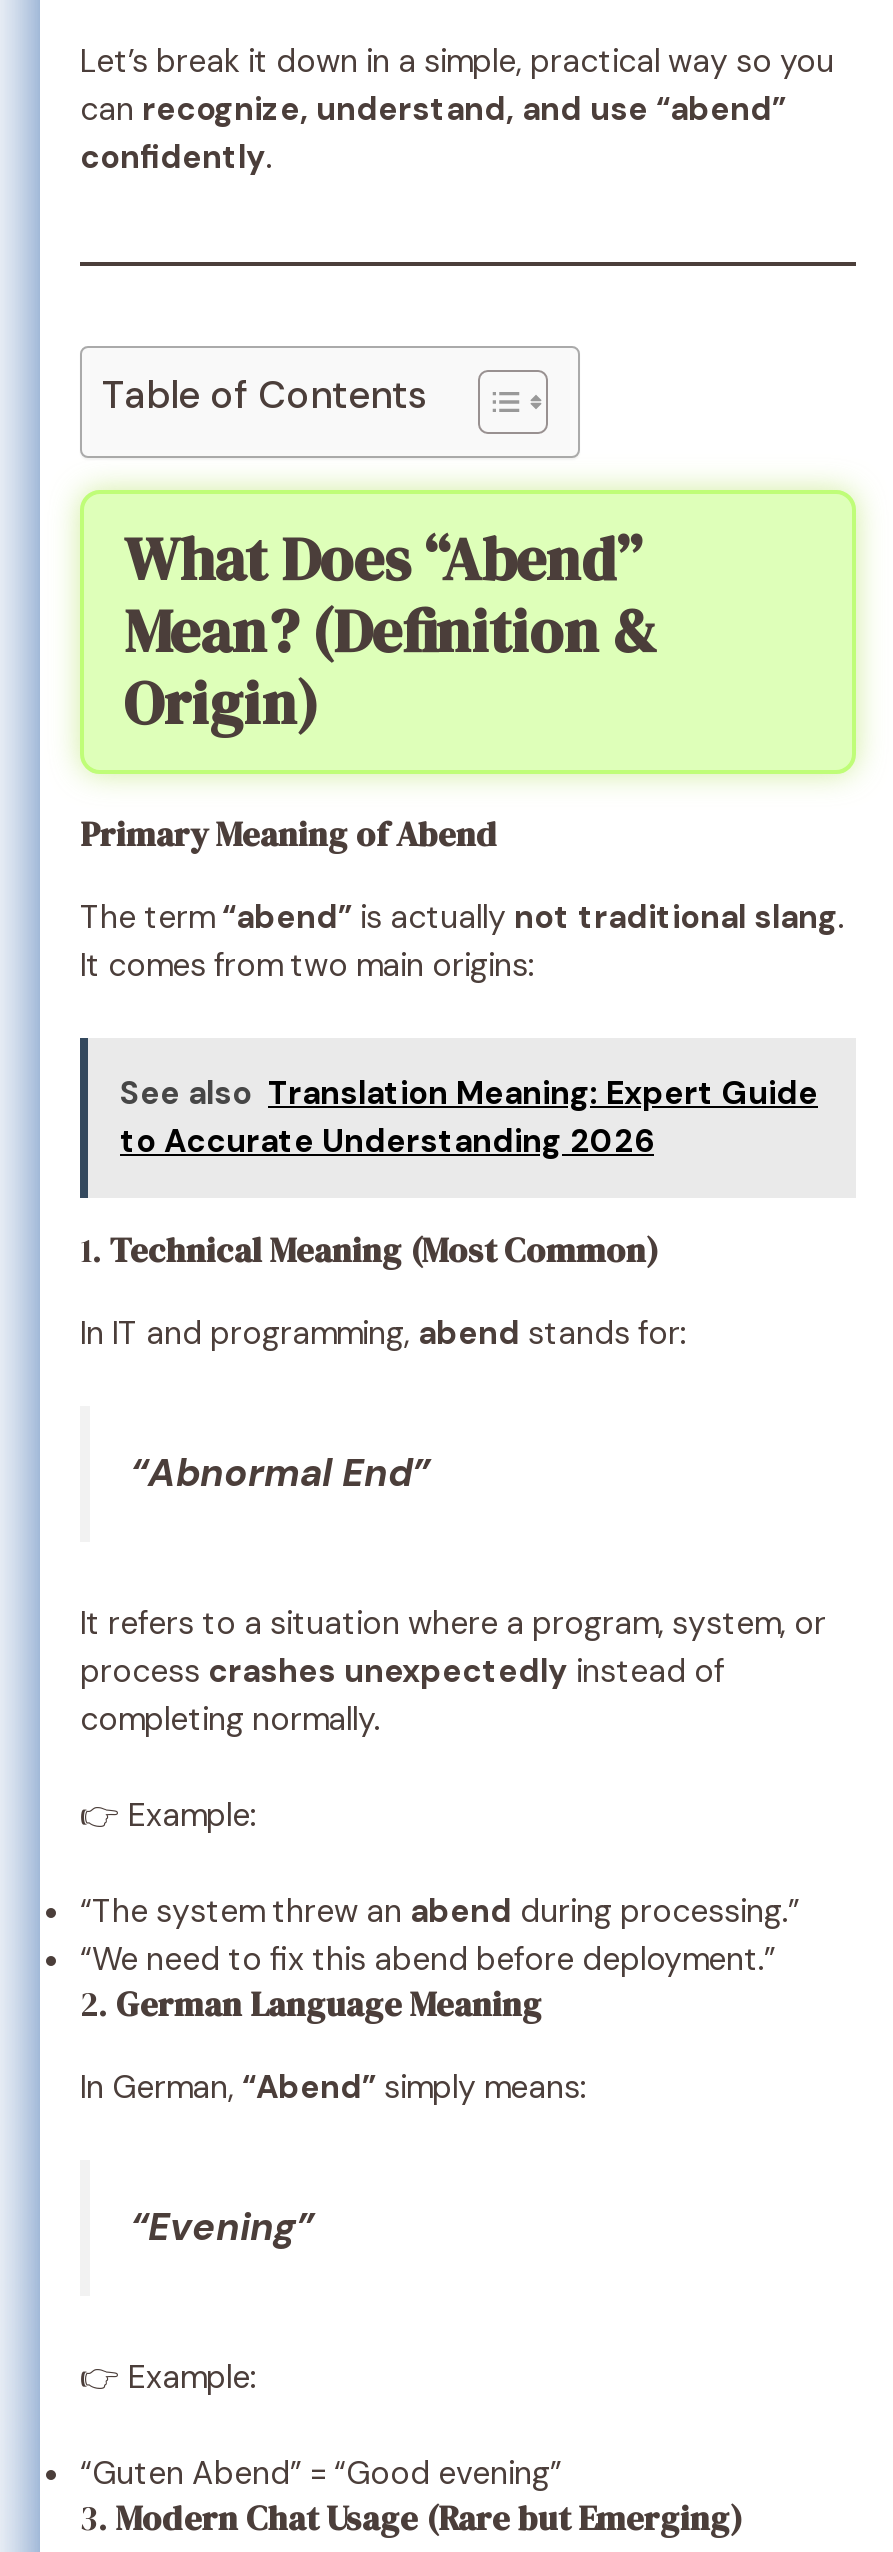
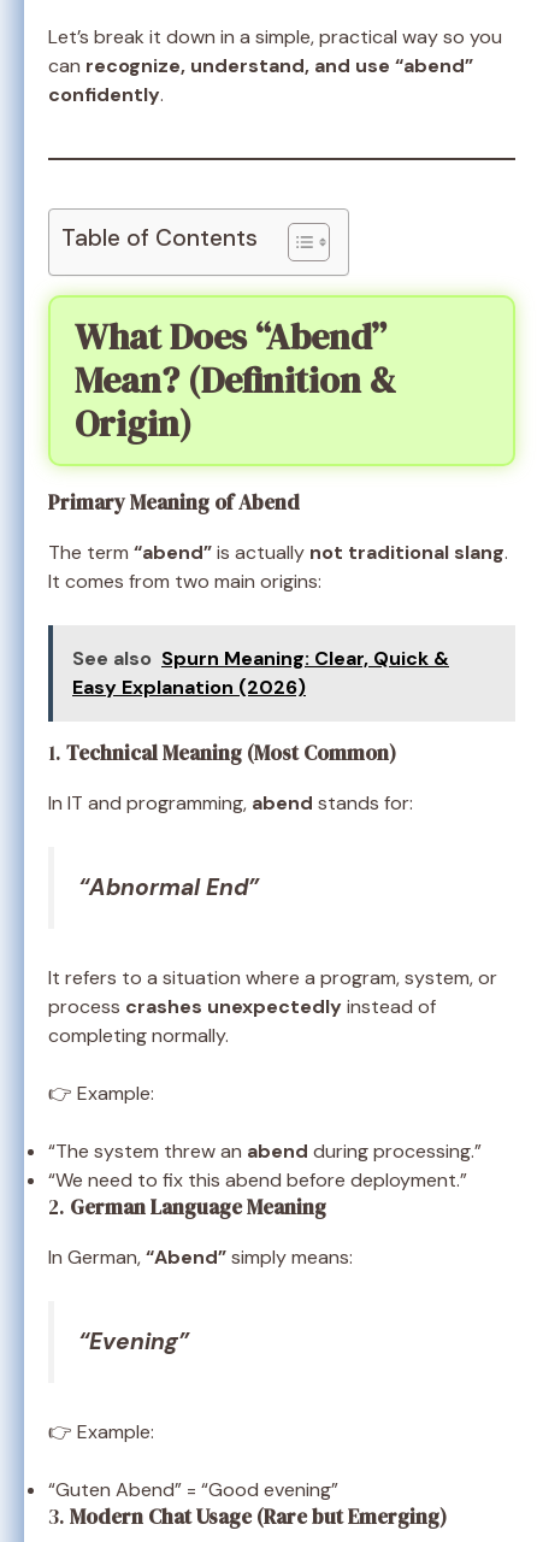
[120,1072,818,1162] See also Translation Meaning: Expert Guide | to Accurate Understanding 2026 -> [72,646,449,700] See also Spurn Meaning: Clear, Quick & | Easy Explanation (2026)

